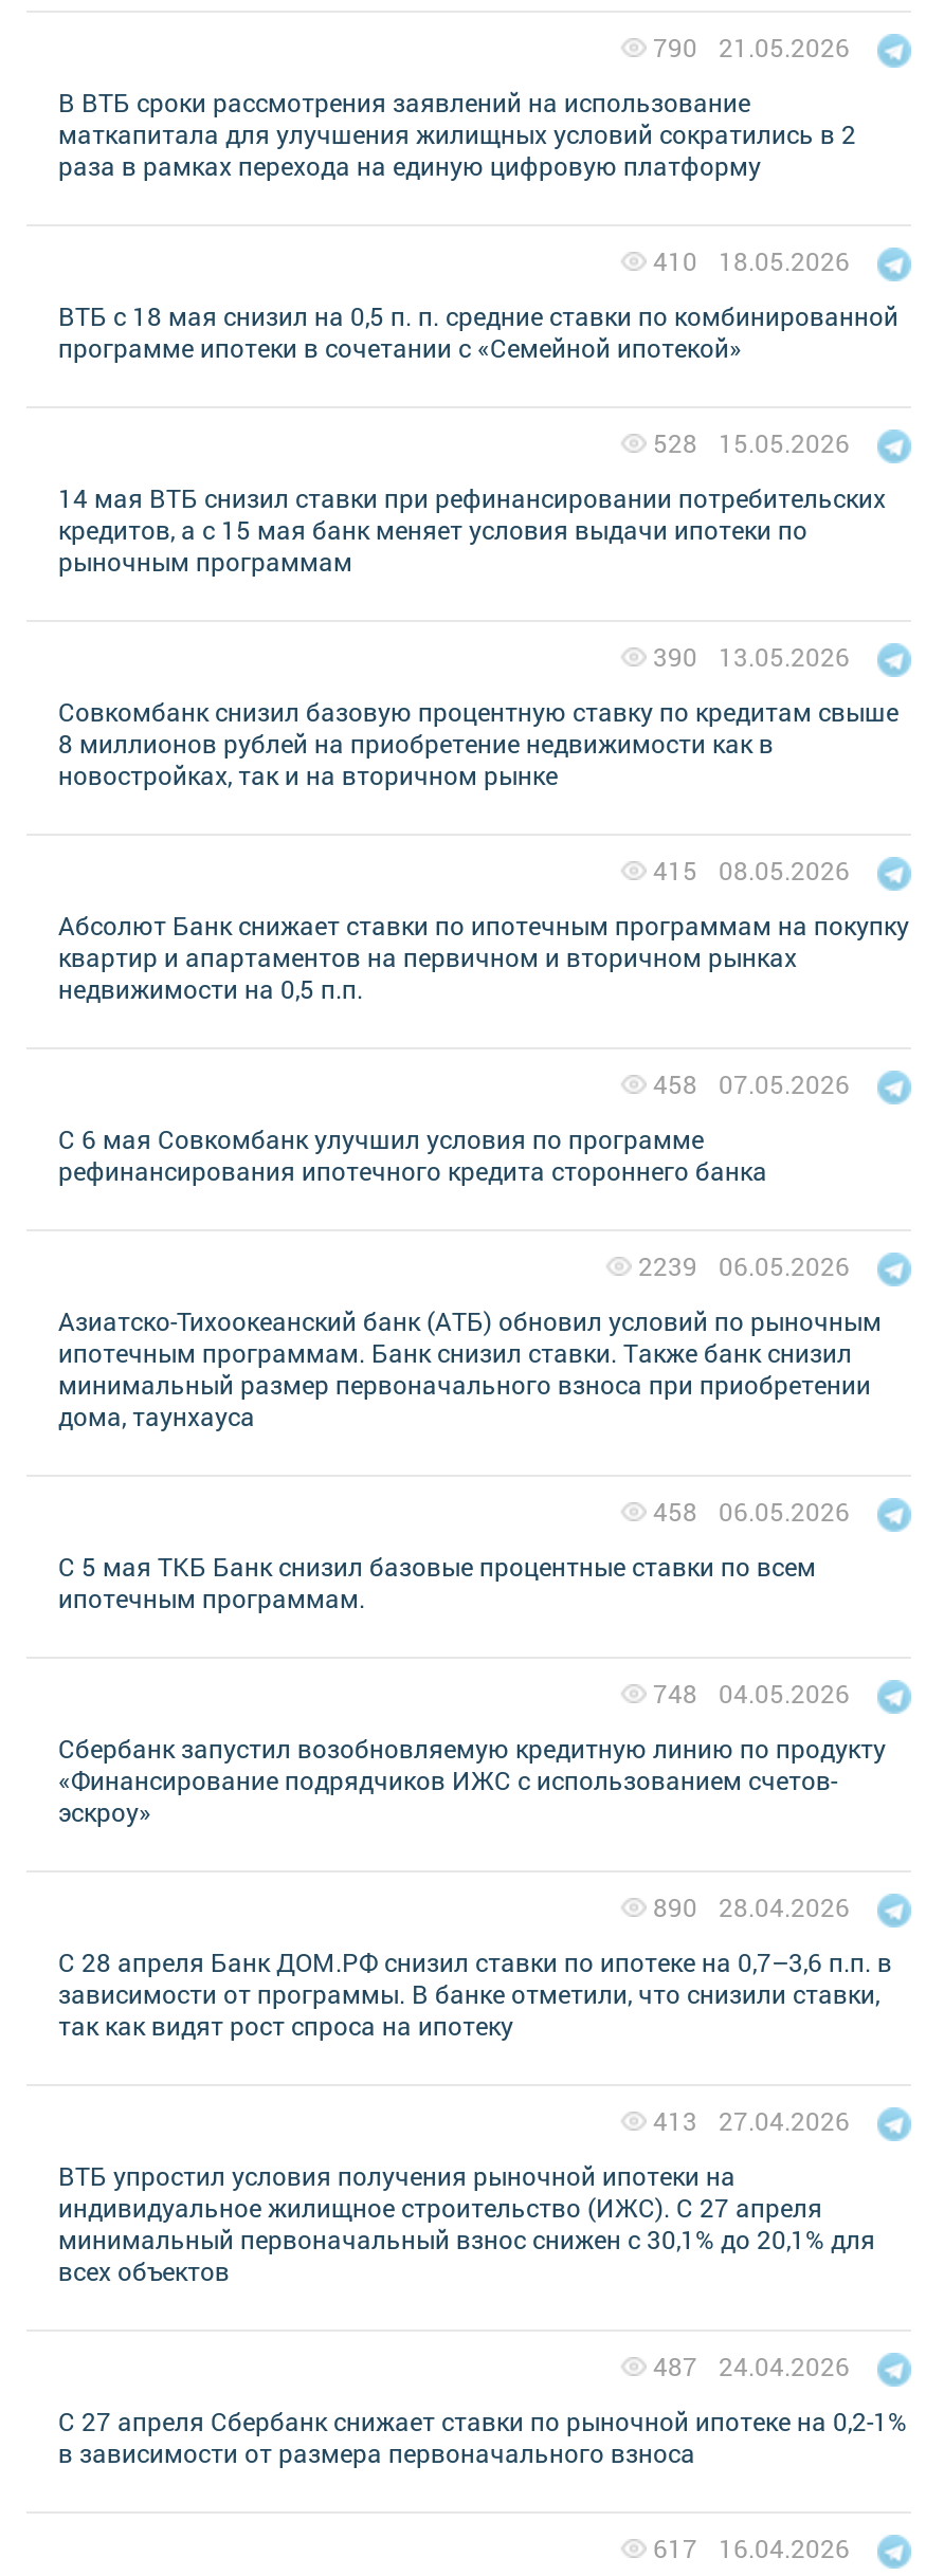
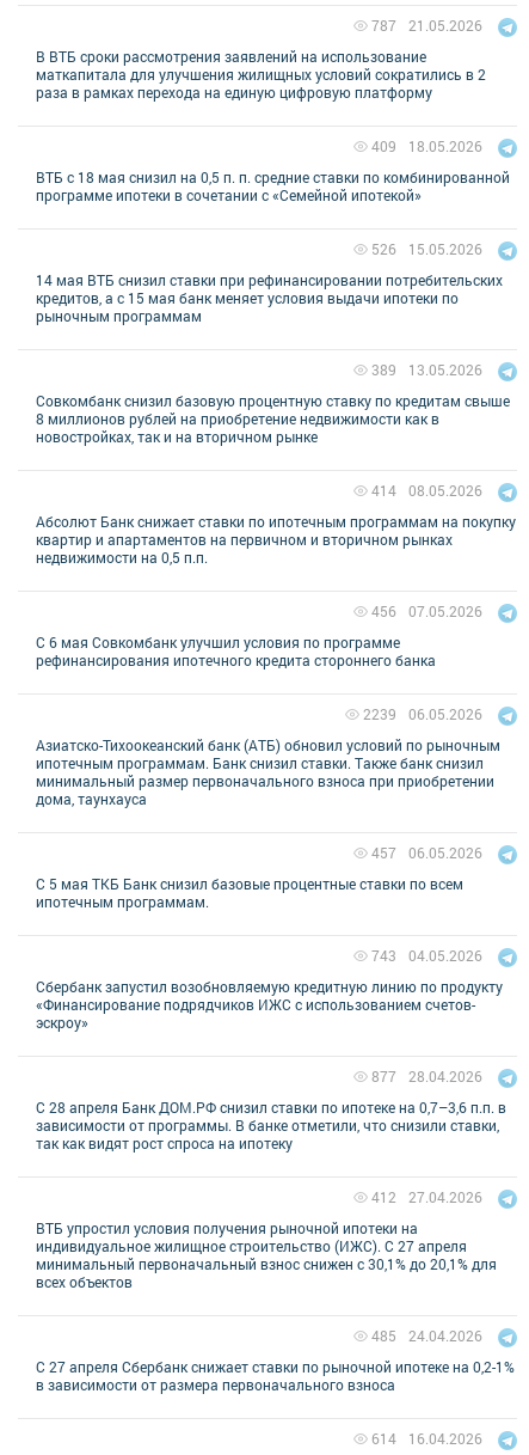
[653,29,850,64] 790 21.05.2026 -> [371,15,482,35] 787 21.05.2026
[653,243,850,277] 410 18.05.2026 -> [371,136,482,156] 409 18.05.2026
[653,425,850,459] 528 15.05.2026 -> [371,239,482,258] 526 15.05.2026
[653,639,850,673] 390 13.05.2026 -> [371,360,482,379] 389 13.05.2026
[653,852,850,887] 415 08.05.2026 -> [371,480,482,500] 414 08.05.2026
[653,1066,850,1100] 458 07.05.2026 -> [371,601,482,621] 456 07.05.2026
[653,1494,850,1528] 458 06.05.2026 -> [371,843,482,862] 457 06.05.2026
[653,1676,850,1710] 748 04.05.2026 -> [371,946,482,965] 743 04.05.2026
[653,1889,850,1923] 890 28.04.2026 -> [371,1066,482,1086] 877 28.04.2026
[653,2103,850,2137] 413 27.04.2026 -> [371,1187,482,1206] 412 27.04.2026
[653,2348,850,2383] 487 24.04.2026 -> [371,1326,482,1345] 485 24.04.2026
[653,2530,850,2565] 617 16.04.2026 -> [371,1429,482,1448] 614 16.04.2026

